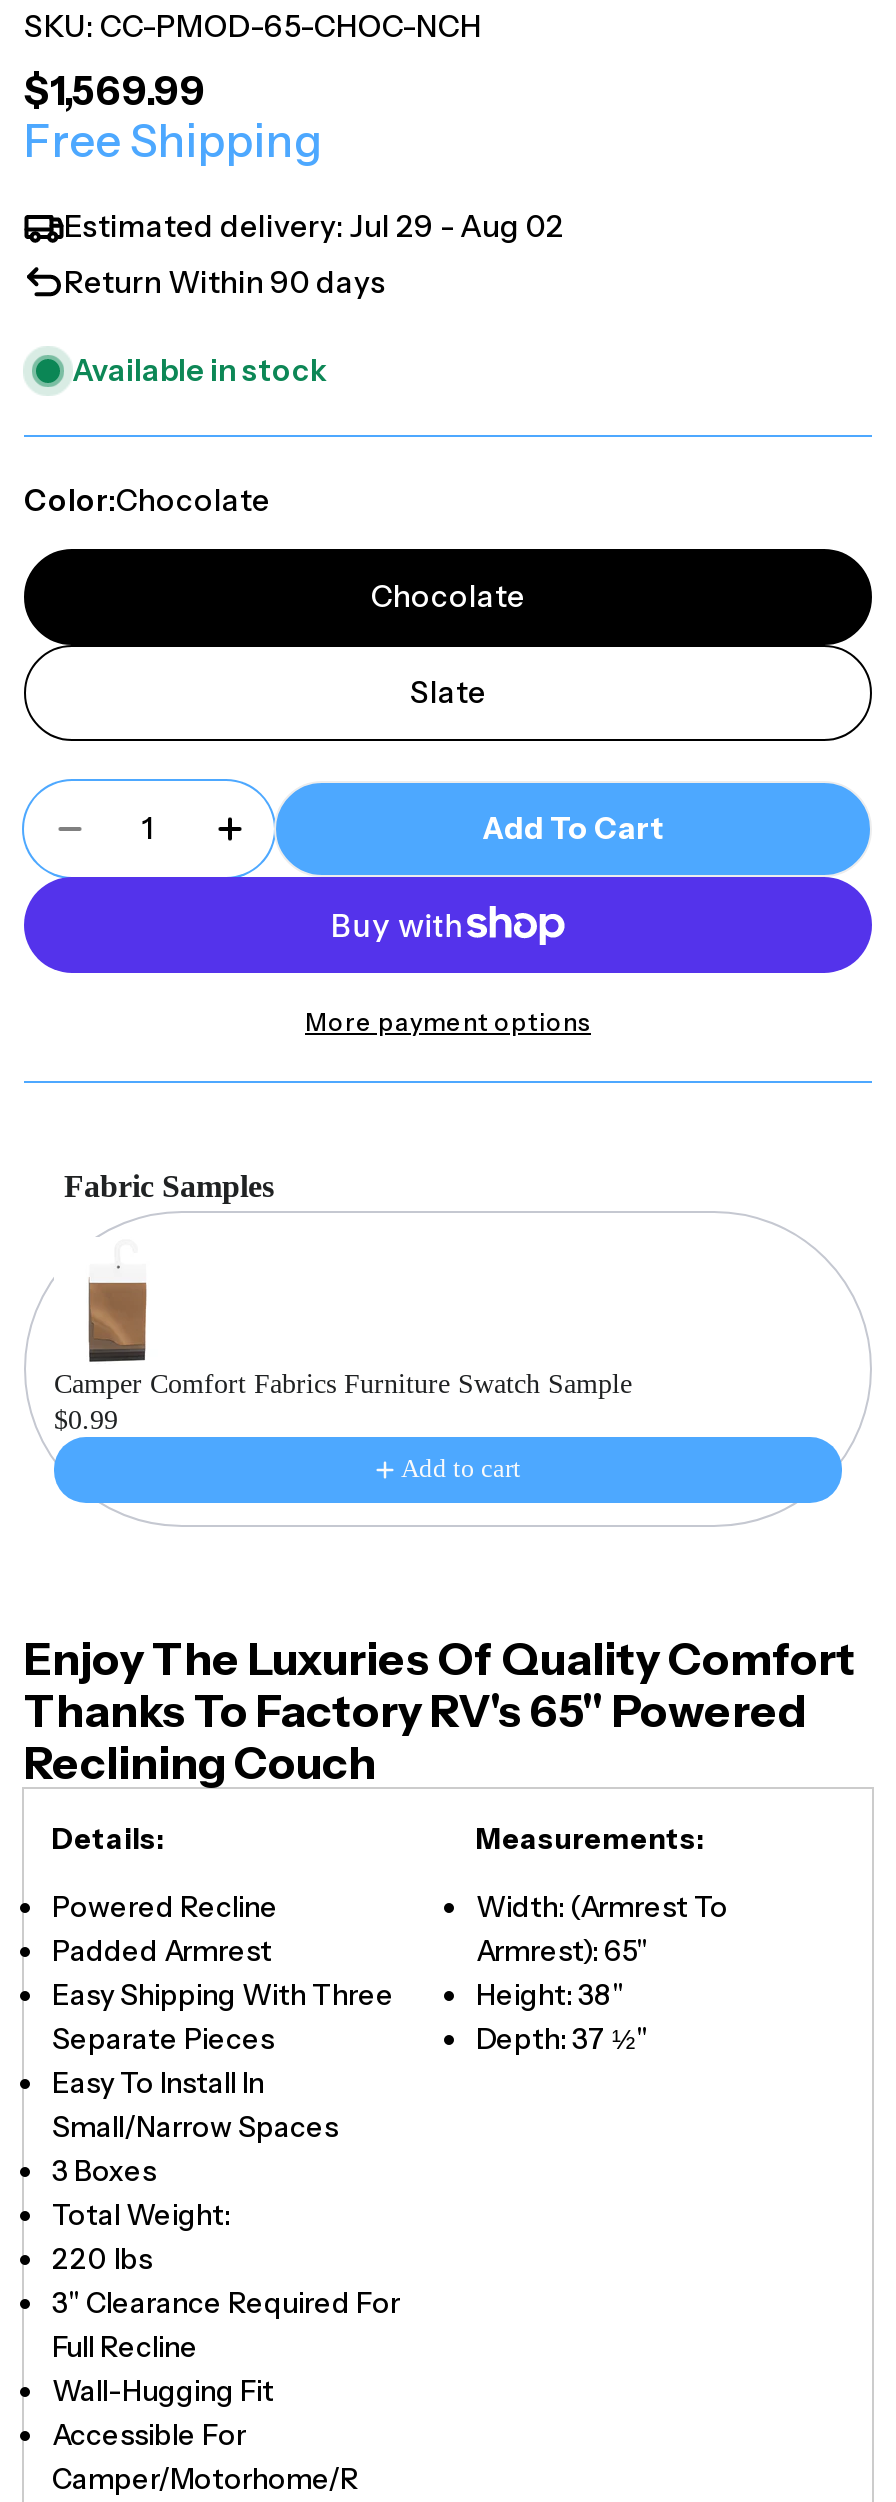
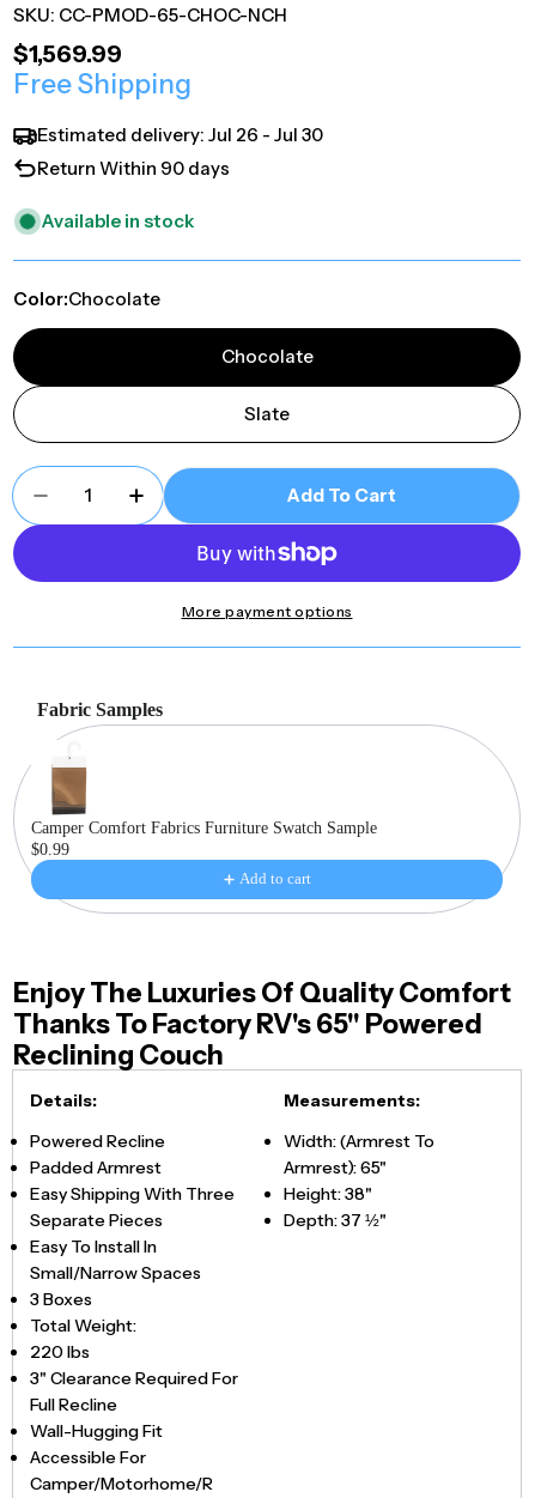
[64,206,564,244] Estimated delivery: Jul 29 - Aug 02 -> [37,123,323,146] Estimated delivery: Jul 26 - Jul 30

